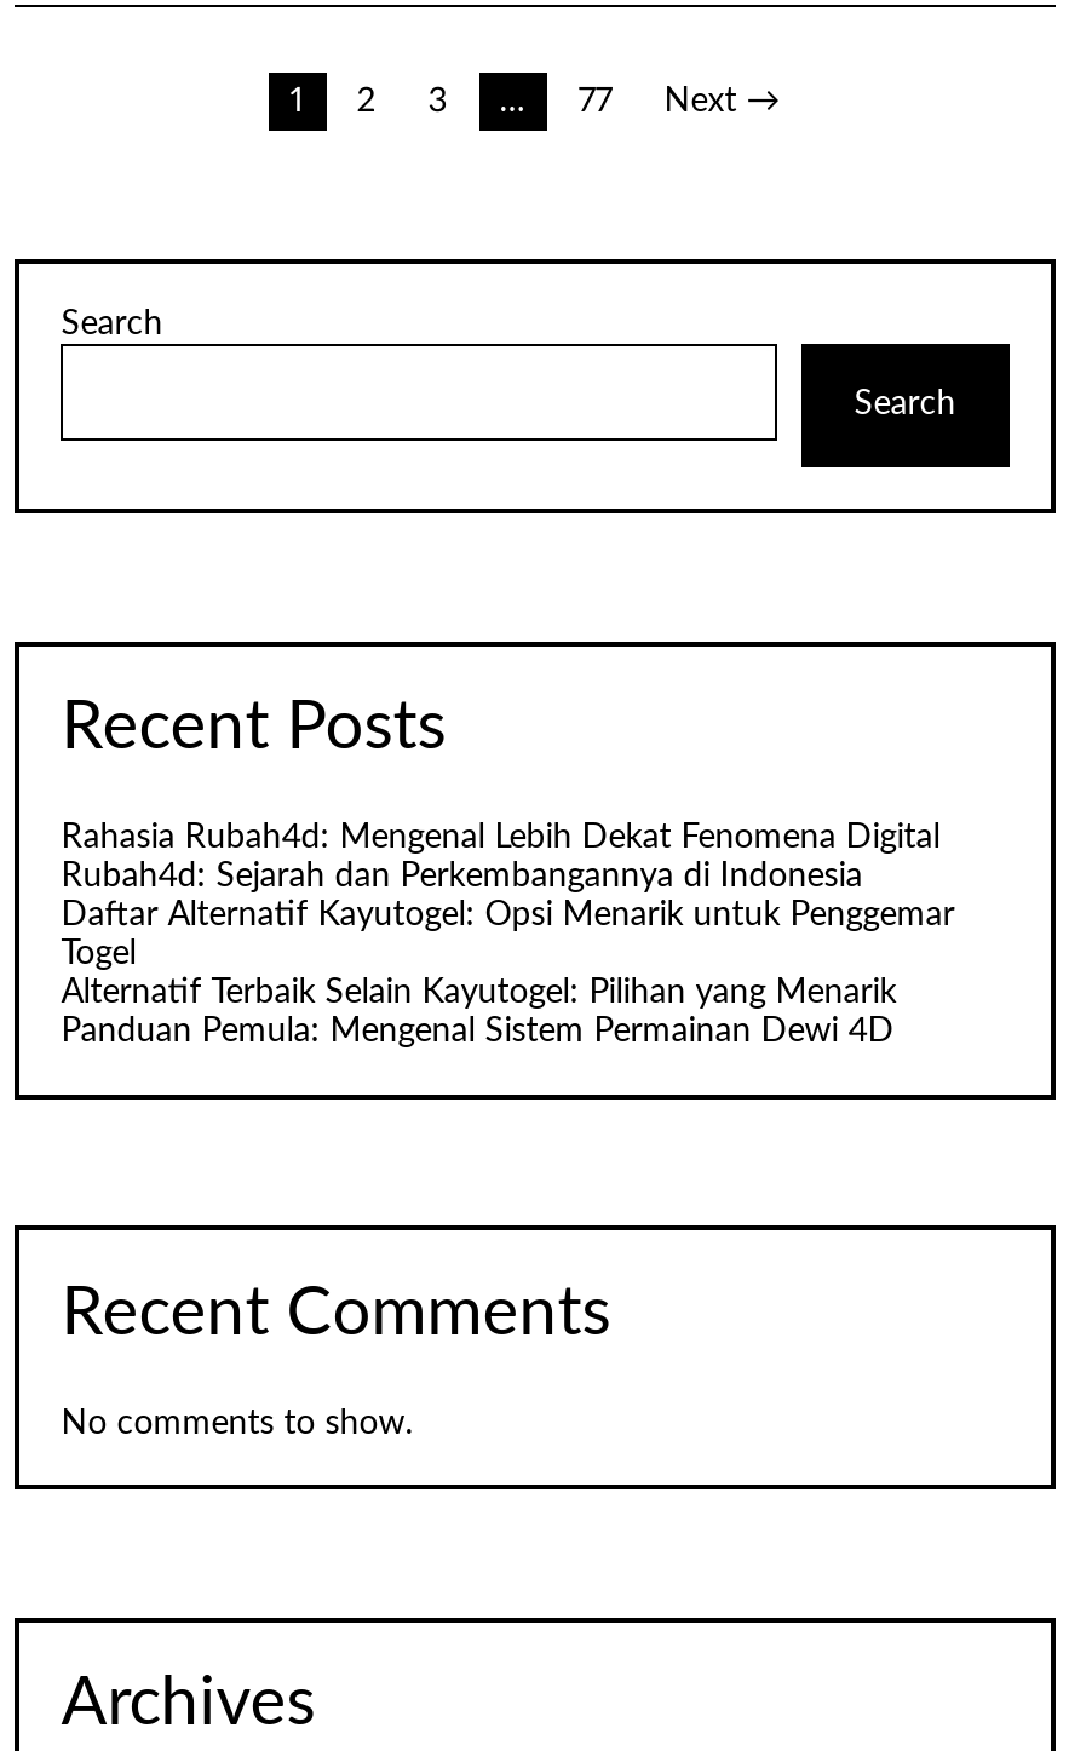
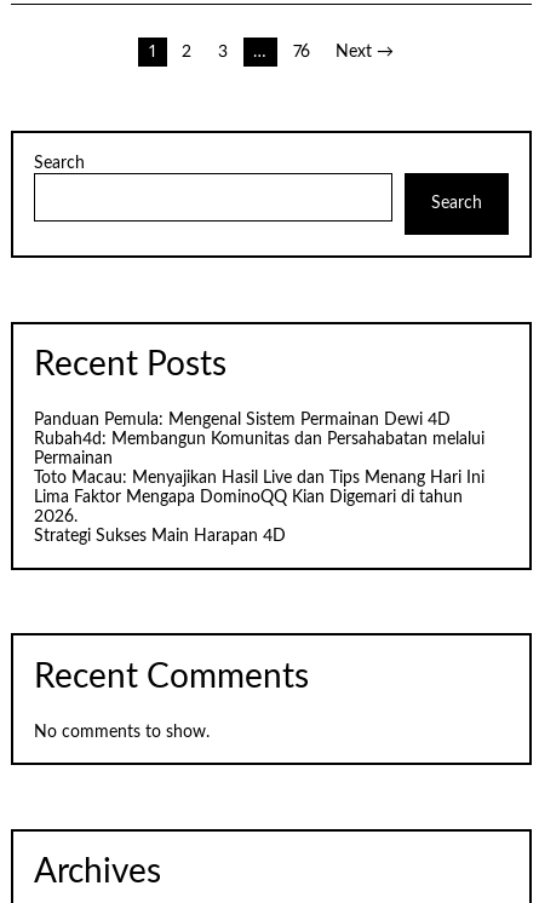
[578,85,612,119] 77 -> [293,44,310,61] 76
[61,822,954,1011] Rahasia Rubah4d: Mengenal Lebih Dekat Fenomena Digital | Rubah4d: Sejarah dan Perkembangannya di Indonesia | Daftar Alternatif Kayutogel: Opsi Menarik untuk Penggemar | Togel | Alternatif Terbaik Selain Kayutogel: Pilihan yang Menarik -> none
moved [61,1015,894,1049] -> [34,412,451,429]: Panduan Pemula: Mengenal Sistem Permainan Dewi 4D
none -> [34,431,485,545] Rubah4d: Membangun Komunitas dan Persahabatan melalui | Permainan | Toto Macau: Menyajikan Hasil Live dan Tips Menang Hari Ini | Lima Faktor Mengapa DominoQQ Kian Digemari di tahun | 2026. | Strategi Sukses Main Harapan 4D

